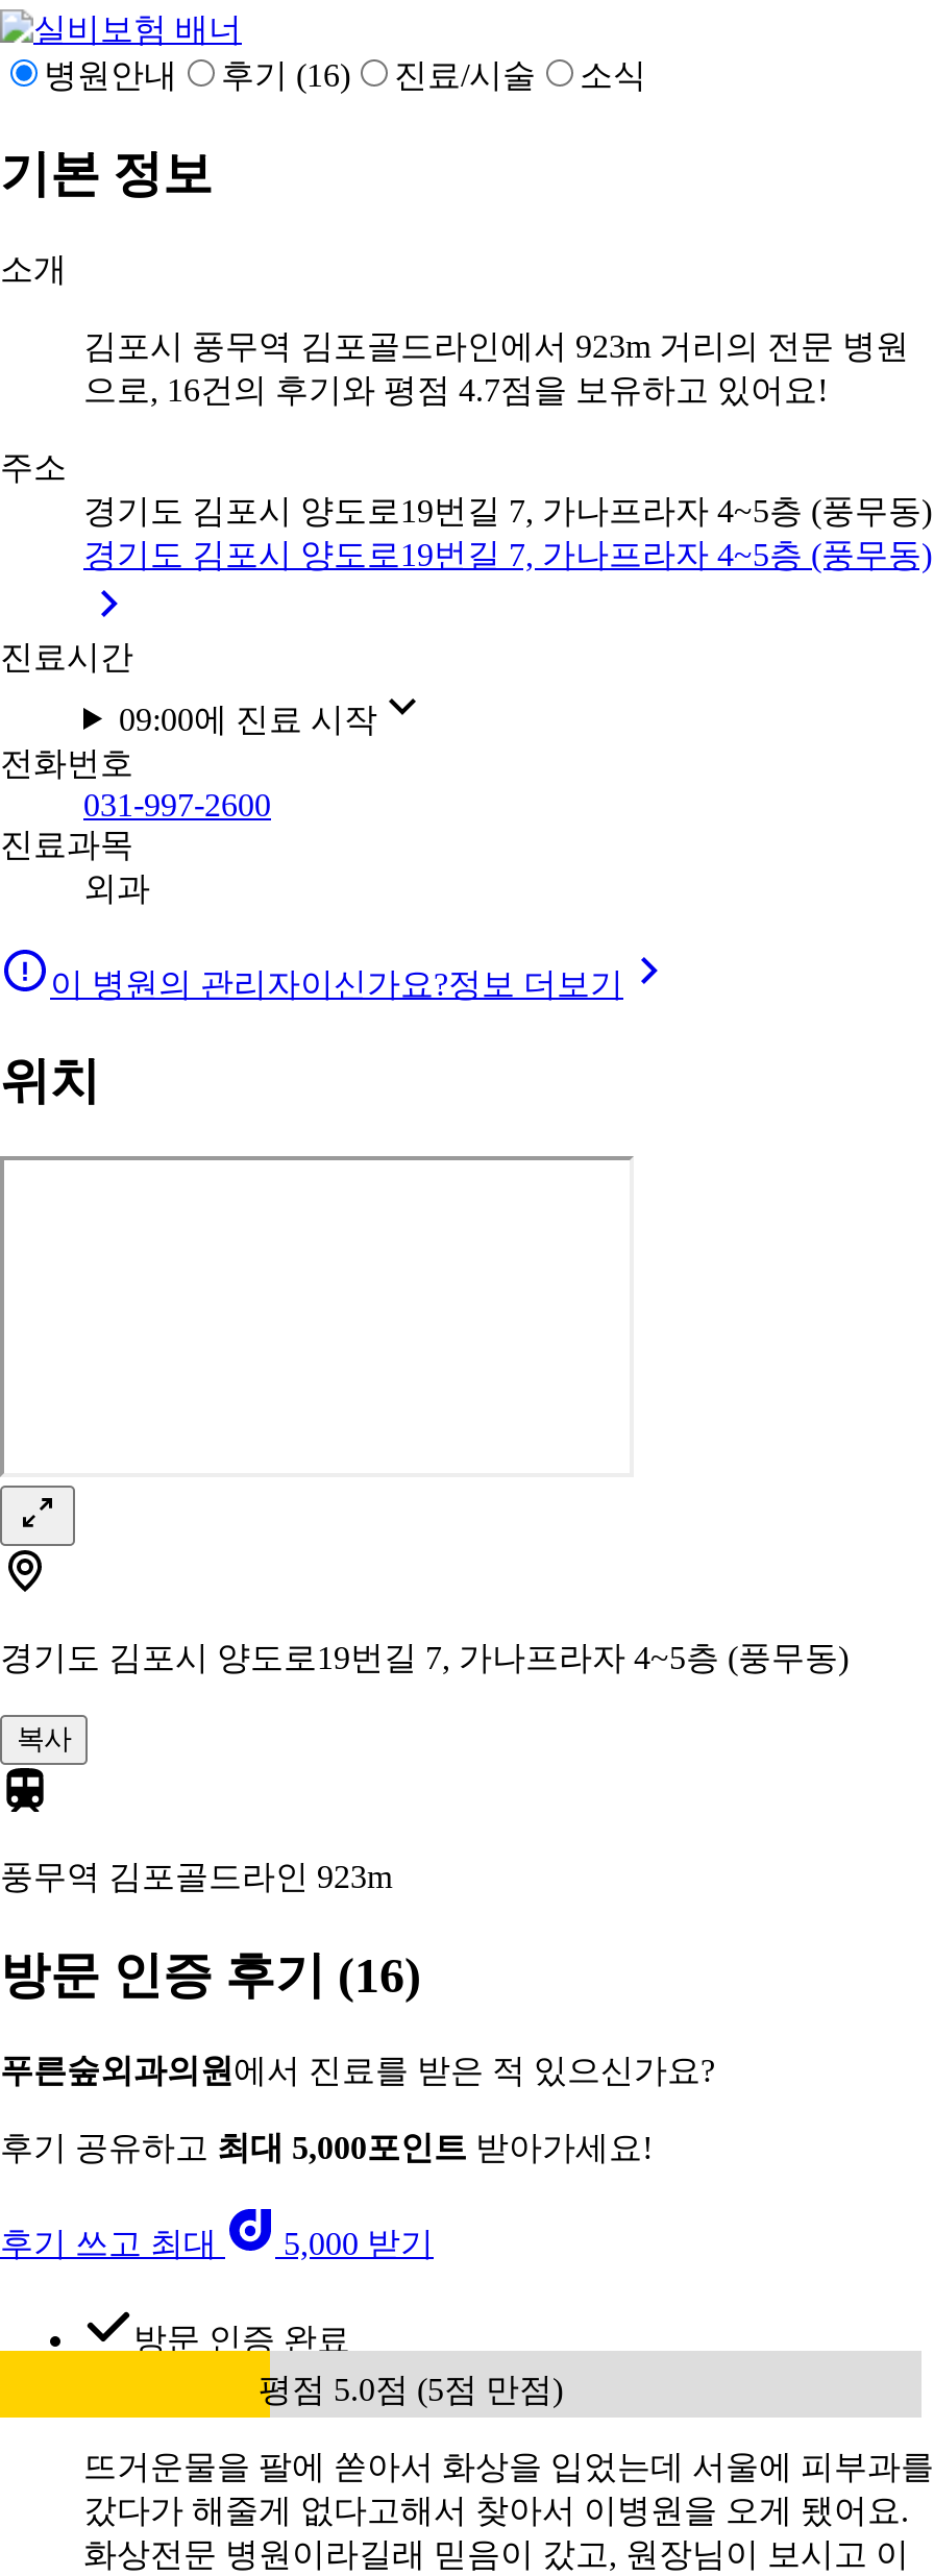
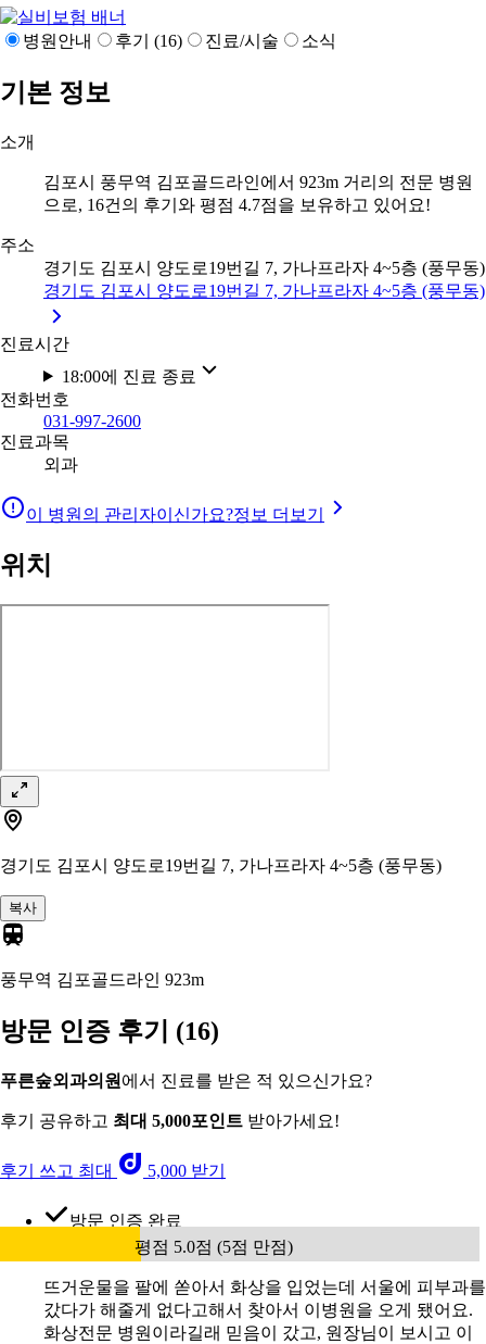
[119,701,377,736] 09:00에 진료 시작 -> [62,367,196,385] 18:00에 진료 종료

